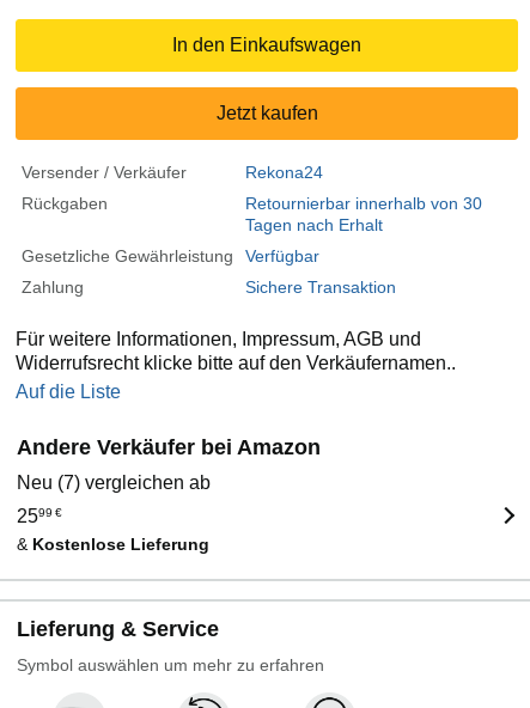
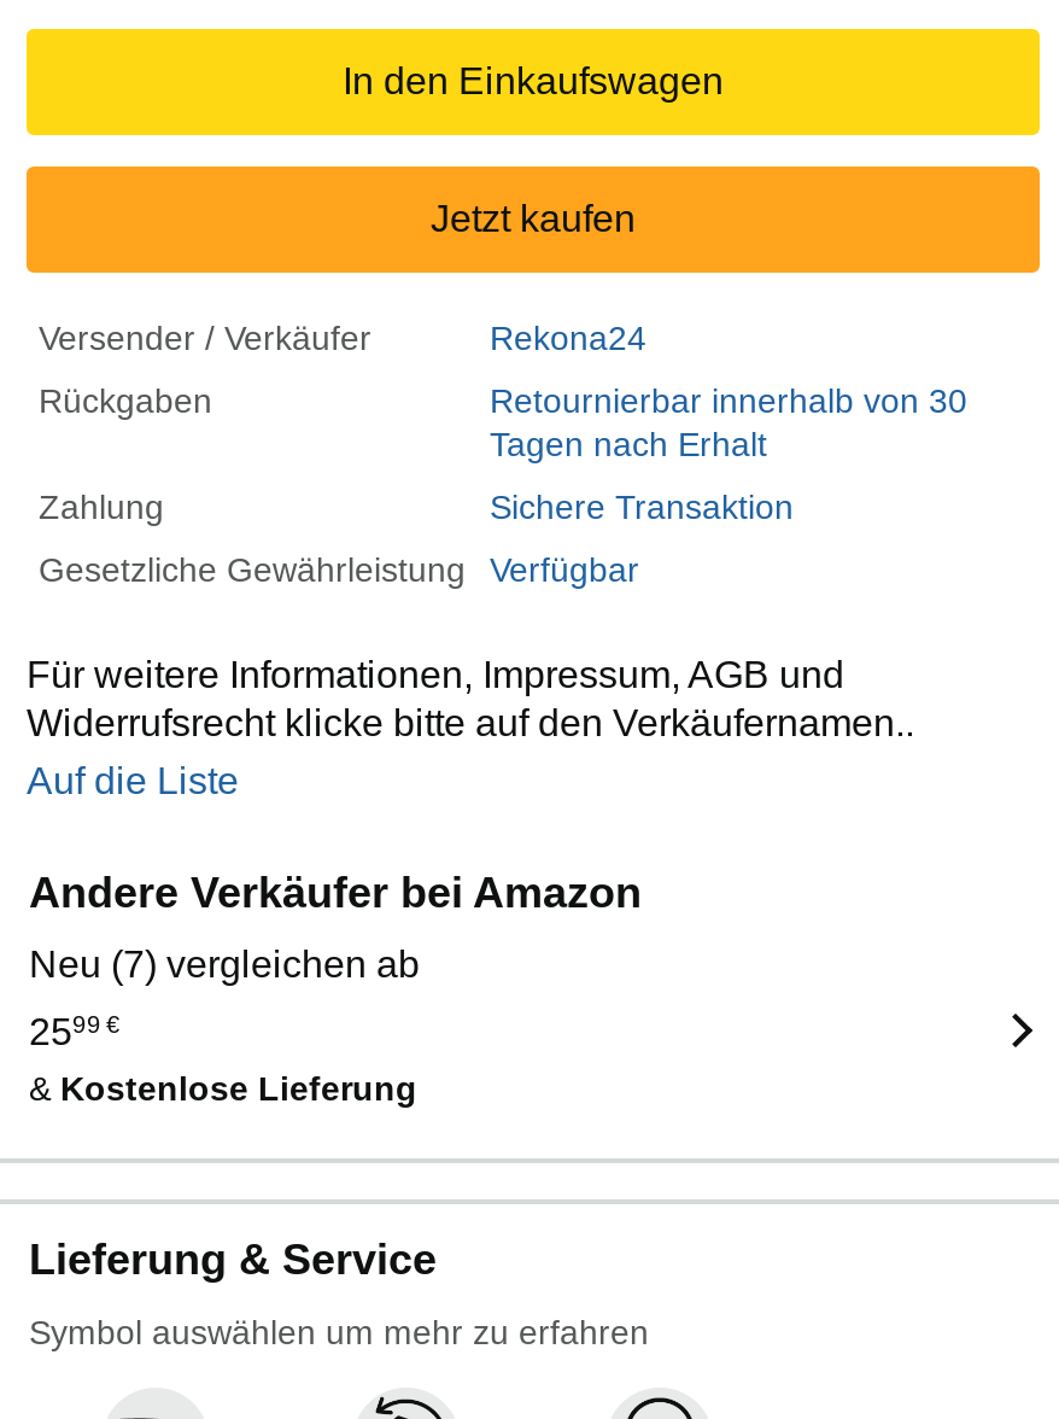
moved [22,246,319,265] -> [39,550,639,589]: Gesetzliche Gewährleistung | Verfügbar
moved [22,277,396,297] -> [39,487,794,526]: Zahlung | Sichere Transaktion

